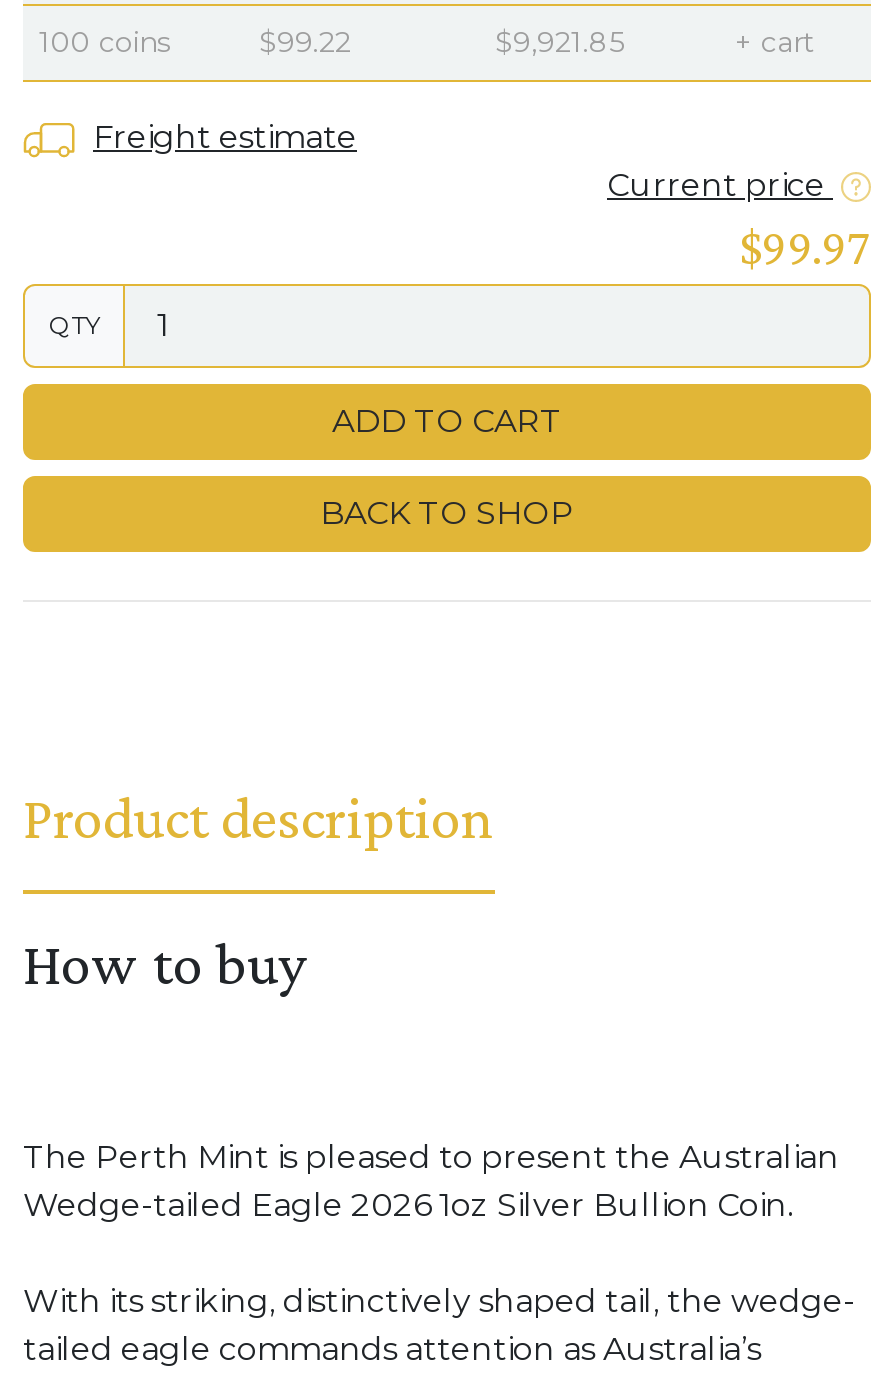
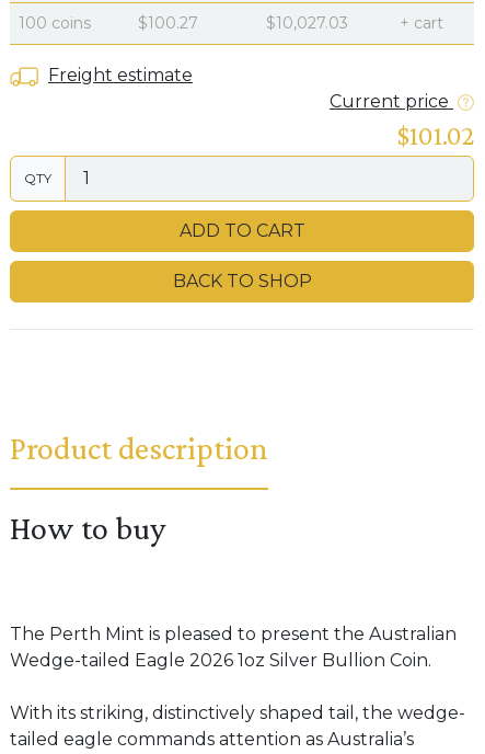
[259,24,351,60] $99.22 -> [138,13,198,33] $100.27
[495,24,623,60] $9,921.85 -> [266,13,348,33] $10,027.03
[739,220,871,274] $99.97 -> [397,121,474,150] $101.02

